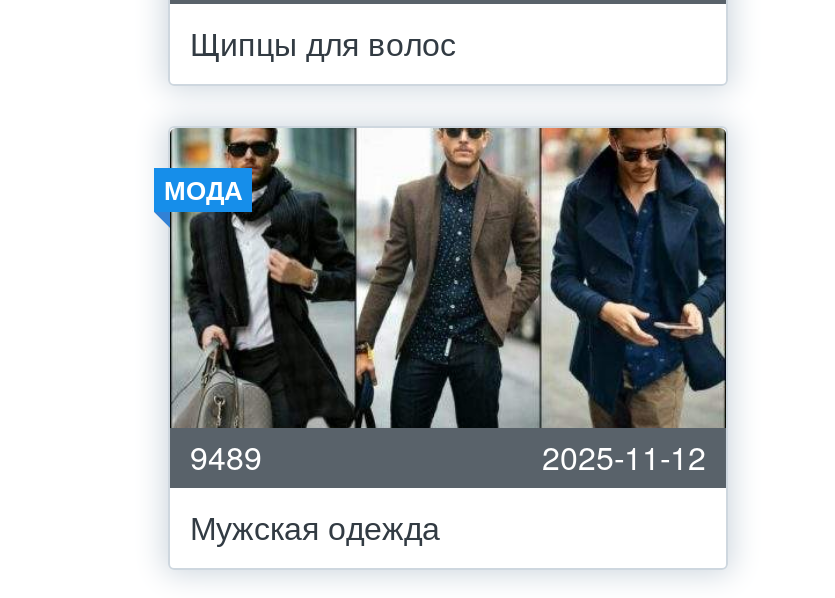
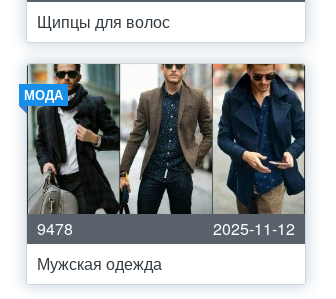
[190,434,262,480] 9489 -> [37,217,73,240] 9478

